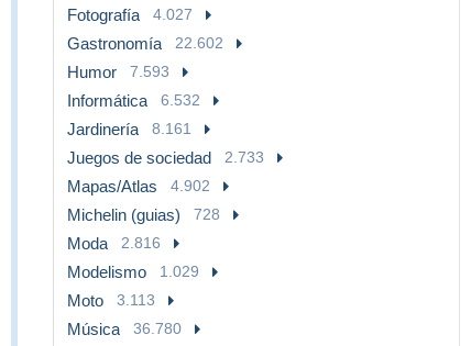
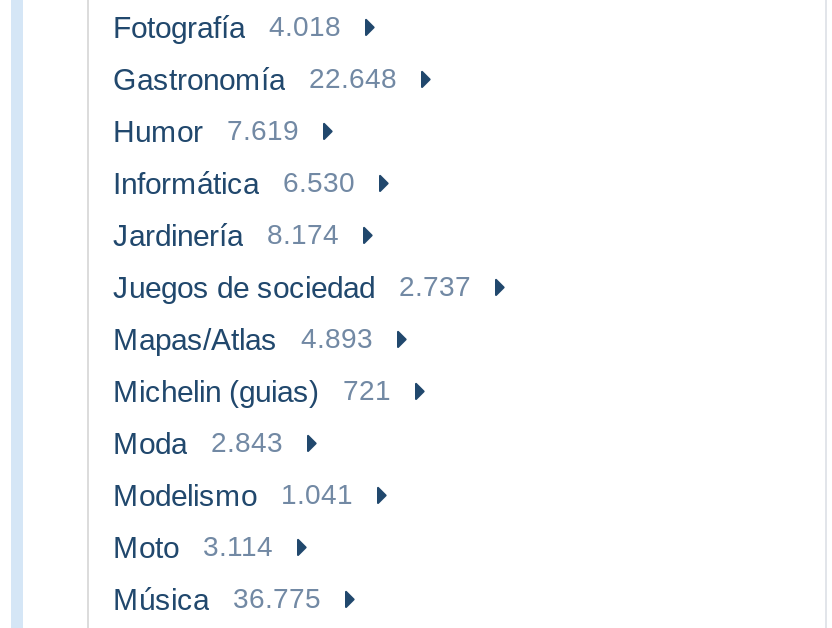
[67,5,193,24] Fotografía 4.027 -> [113,10,341,44] Fotografía 4.018
[67,34,223,53] Gastronomía 22.602 -> [113,62,397,96] Gastronomía 22.648
[67,62,169,81] Humor 7.593 -> [113,114,299,148] Humor 7.619
[67,91,200,110] Informática 6.532 -> [113,166,355,200] Informática 6.530
[67,120,191,138] Jardinería 8.161 -> [113,218,339,252] Jardinería 8.174
[67,148,264,167] Juegos de sociedad 2.733 -> [113,270,471,304] Juegos de sociedad 2.737
[67,177,210,195] Mapas/Atlas 4.902 -> [113,322,373,356] Mapas/Atlas 4.893
[67,205,220,224] Michelin (guias) 728 -> [113,374,391,408] Michelin (guias) 721
[67,234,161,253] Moda 2.816 -> [113,426,283,460] Moda 2.843
[67,262,199,281] Modelismo 1.029 -> [113,478,353,512] Modelismo 1.041
[67,291,155,310] Moto 3.113 -> [113,530,273,564] Moto 3.114
[67,320,182,338] Música 36.780 -> [113,582,321,616] Música 36.775

